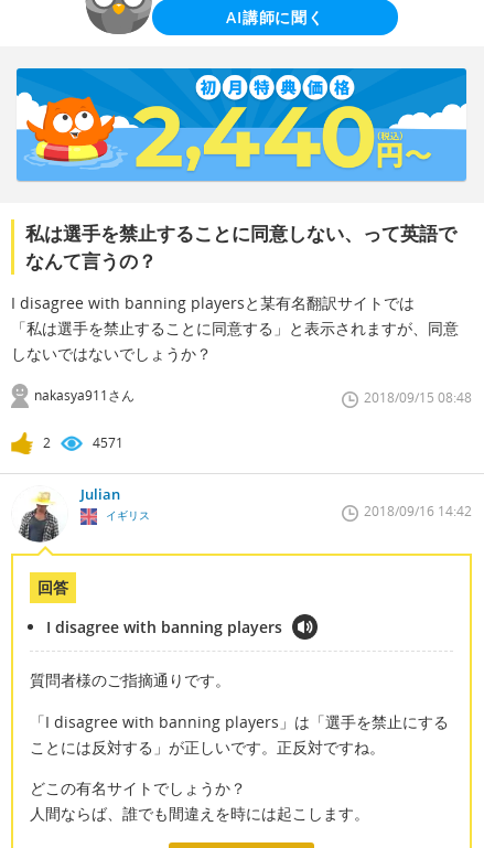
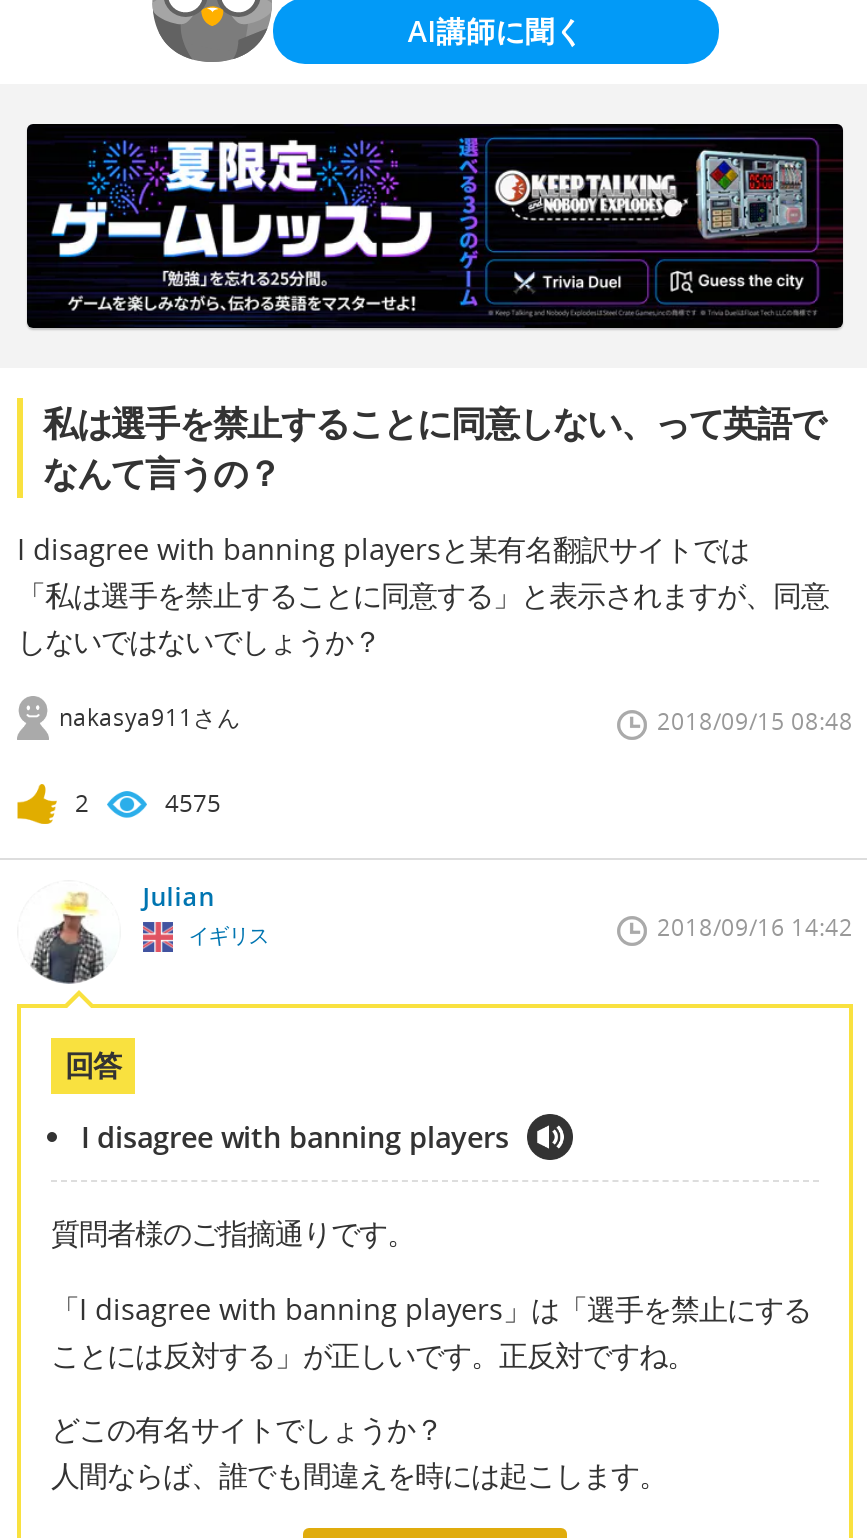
[15,67,467,182] [image] -> [25,122,845,330] [image]
[93,433,123,452] 4571 -> [165,786,221,820] 4575

